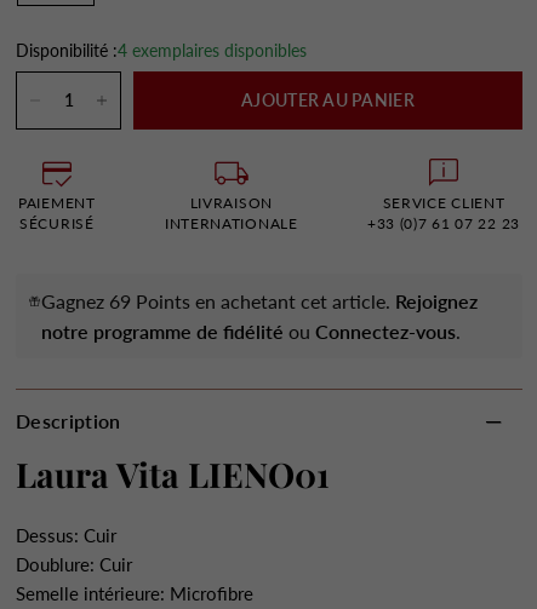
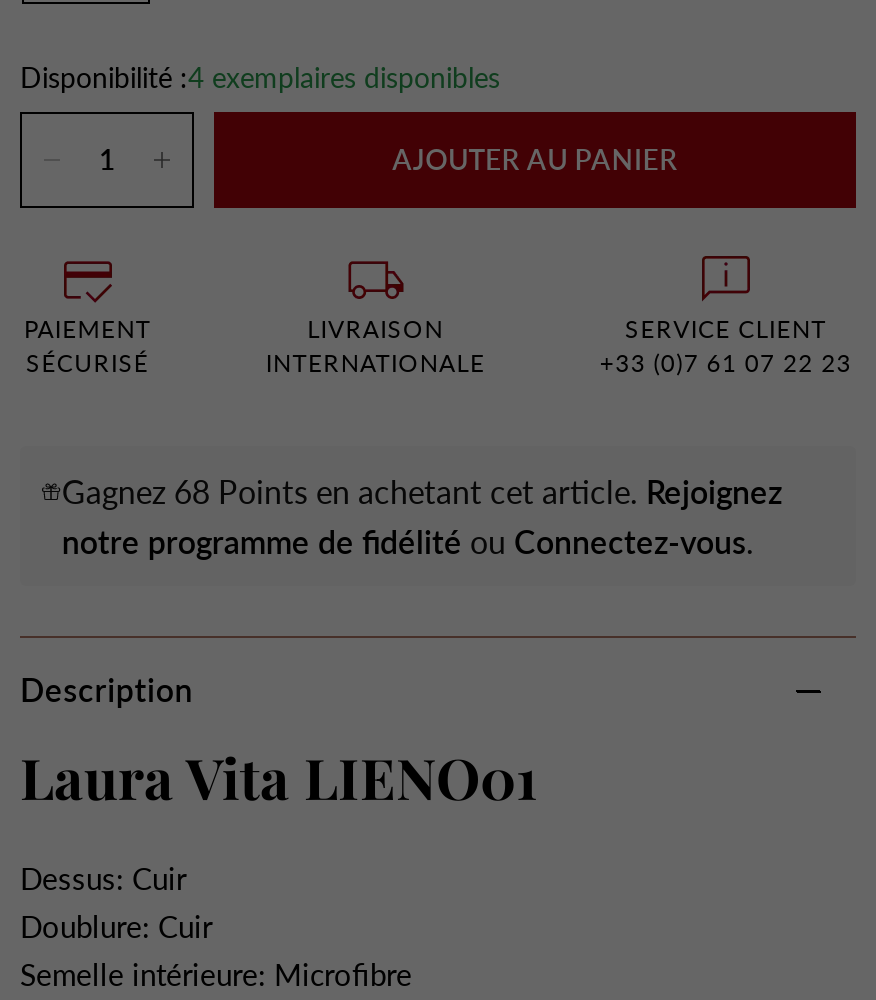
[41,290,478,313] Gagnez 69 Points en achetant cet article. Rejoignez -> [62,472,782,510] Gagnez 68 Points en achetant cet article. Rejoignez

